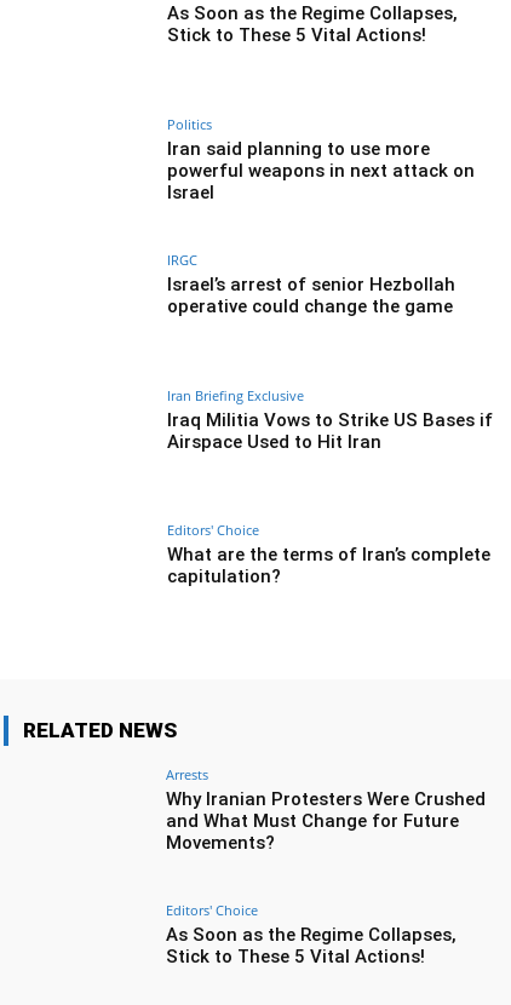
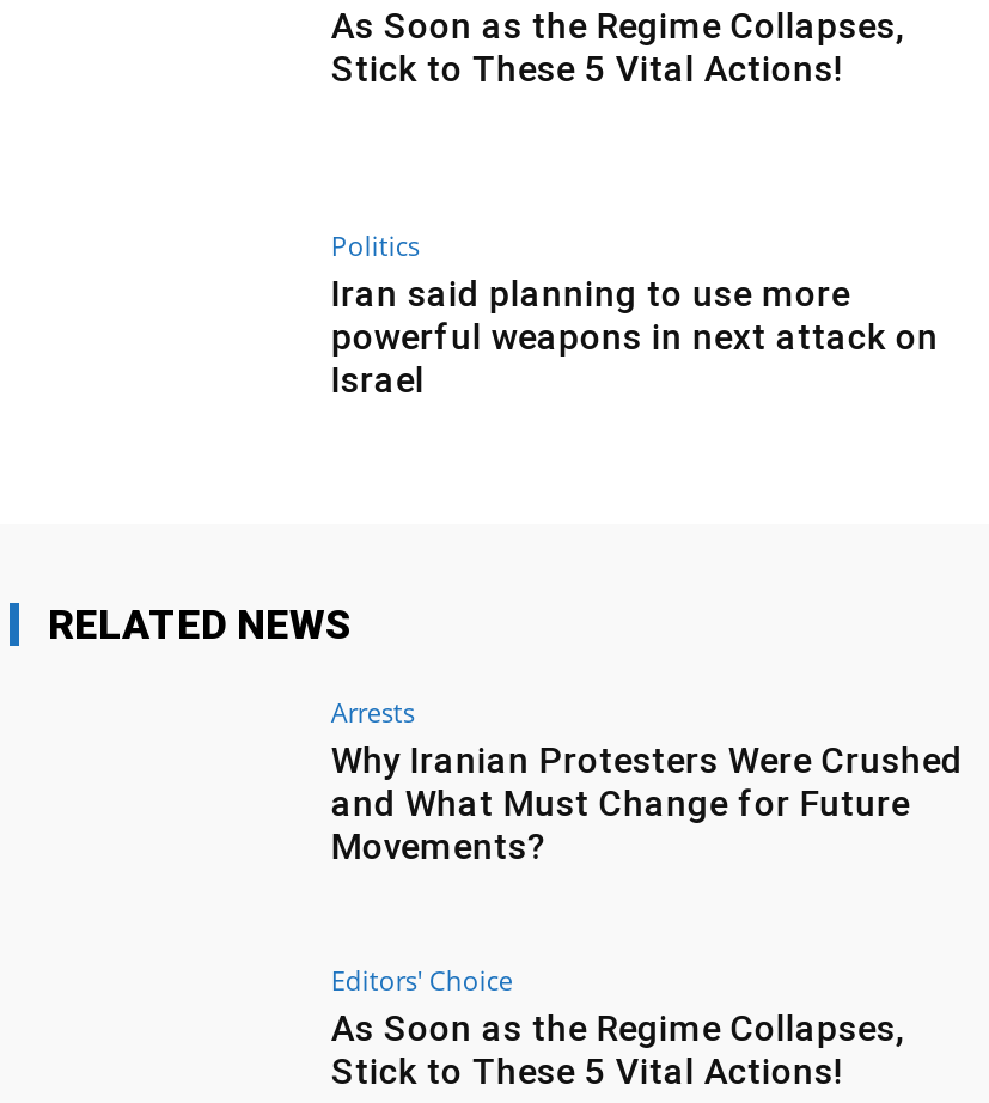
[168,250,456,317] IRGC | Israel’s arrest of senior Hezbollah | operative could change the game -> none
[168,386,493,452] Iran Briefing Exclusive | Iraq Militia Vows to Strike US Bases if | Airspace Used to Hit Iran -> none
[168,521,491,588] Editors' Choice | What are the terms of Iran’s complete | capitulation? -> none

